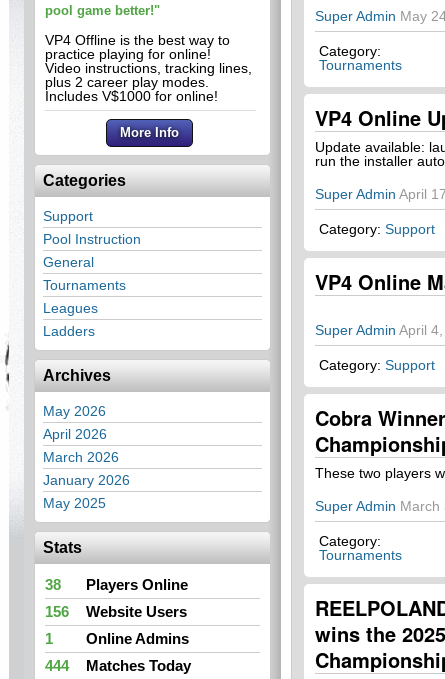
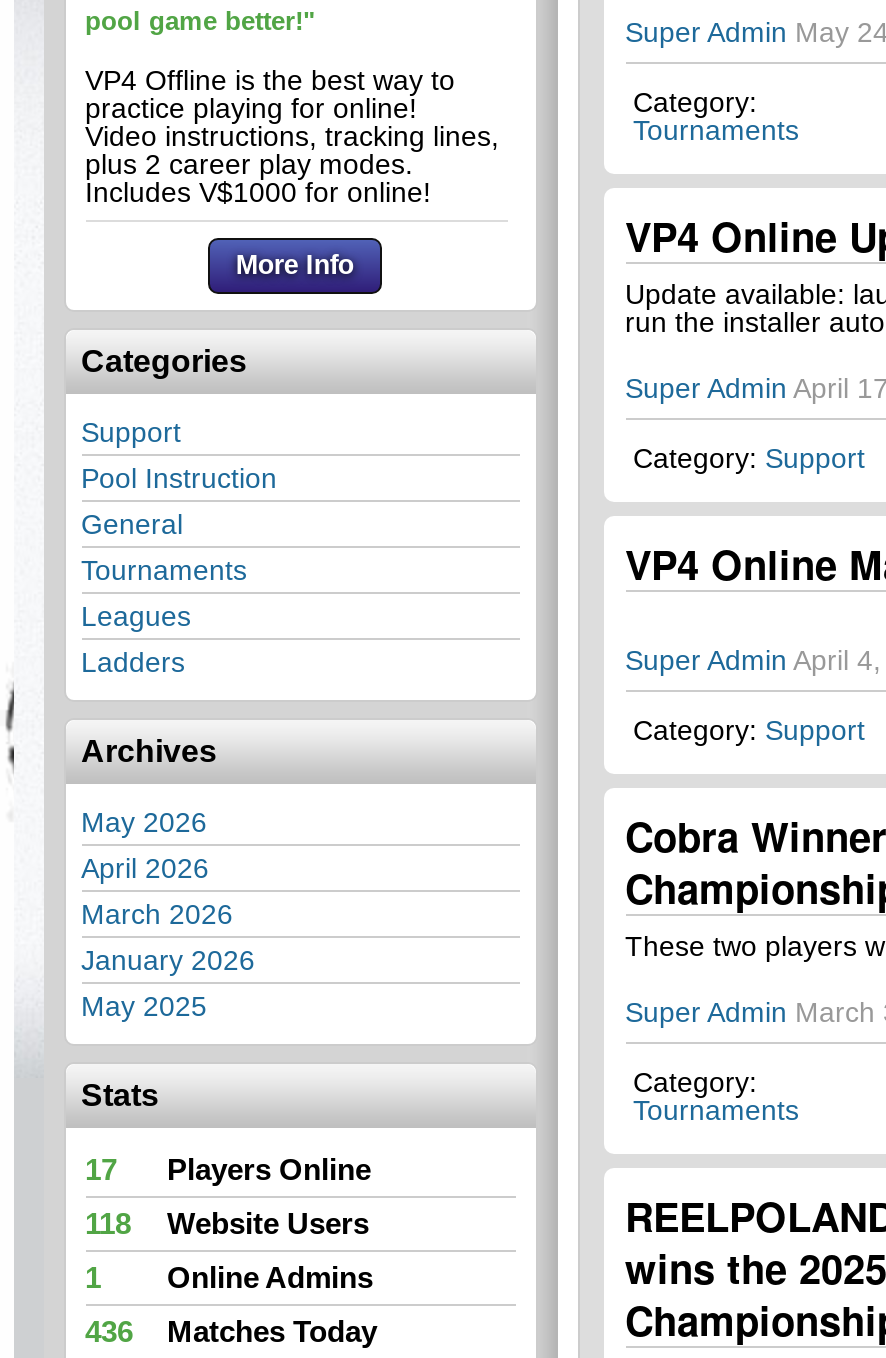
[44,576,187,593] 38 Players Online -> [85,1151,371,1185] 17 Players Online
[44,603,186,620] 156 Website Users -> [85,1205,369,1239] 118 Website Users
[44,657,190,674] 444 Matches Today -> [85,1313,377,1347] 436 Matches Today

